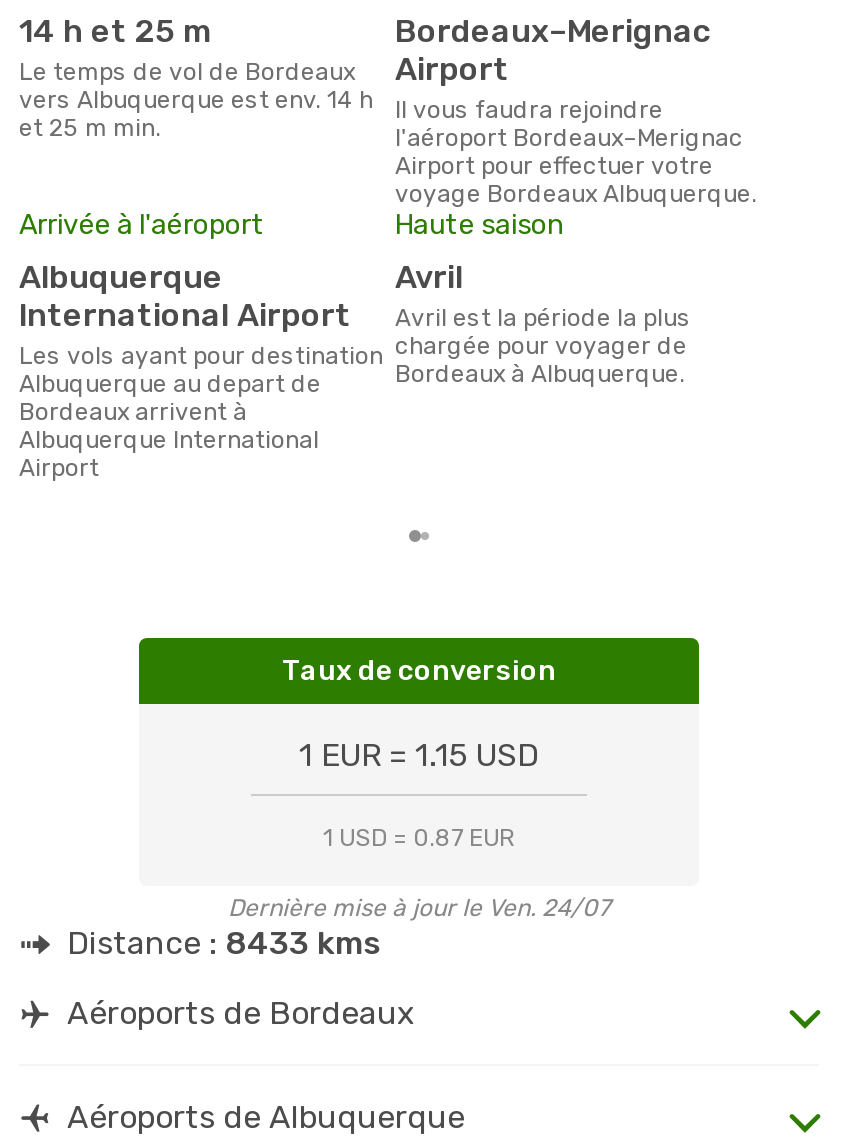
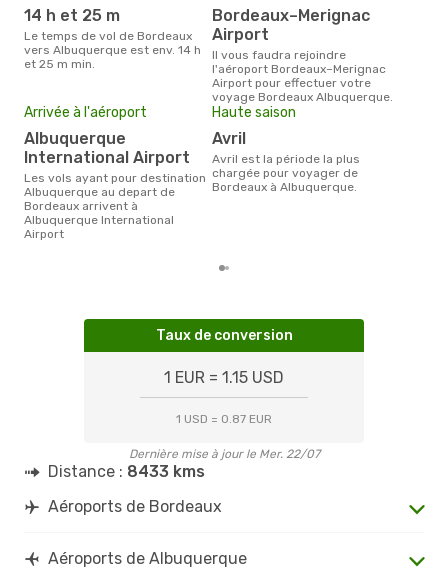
[228,894,610,922] Dernière mise à jour le Ven. 24/07 -> [128,447,319,461] Dernière mise à jour le Mer. 22/07

